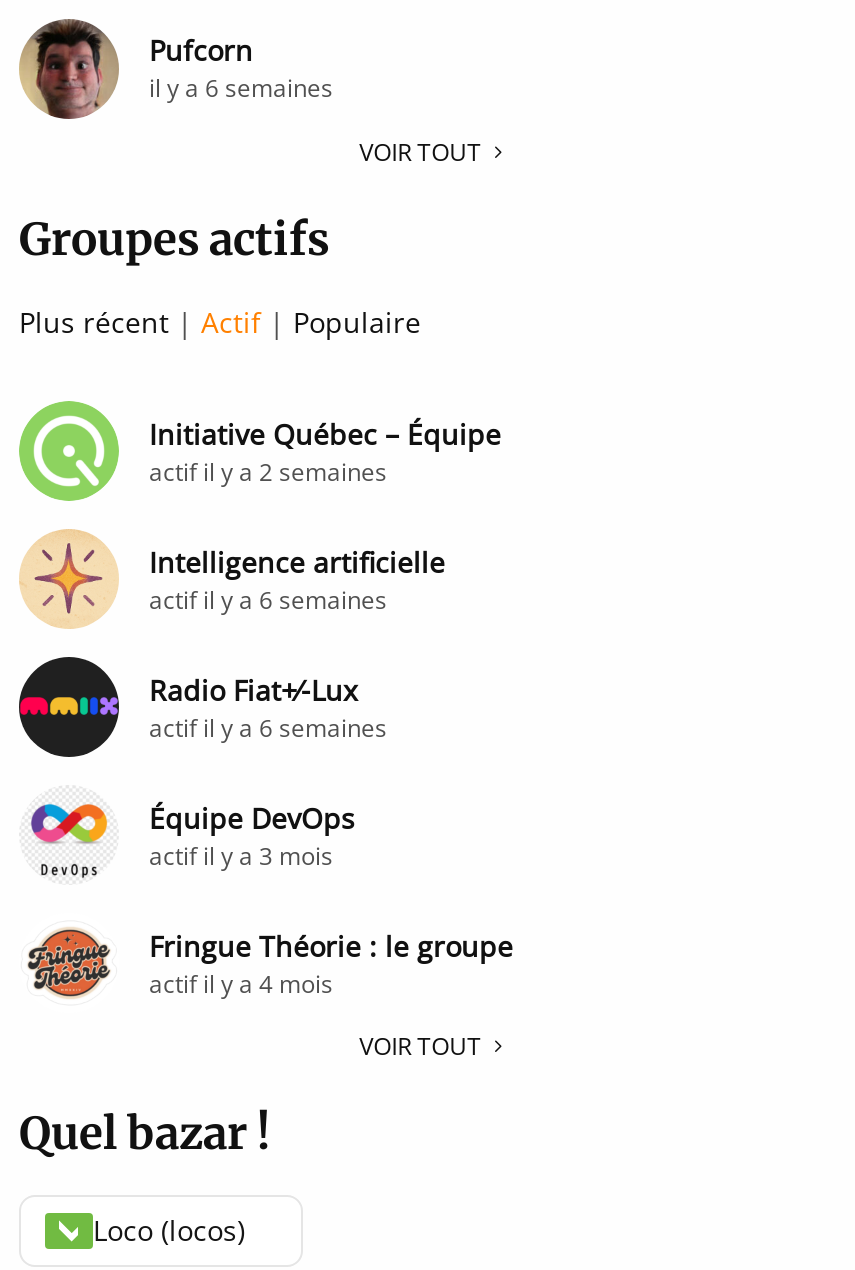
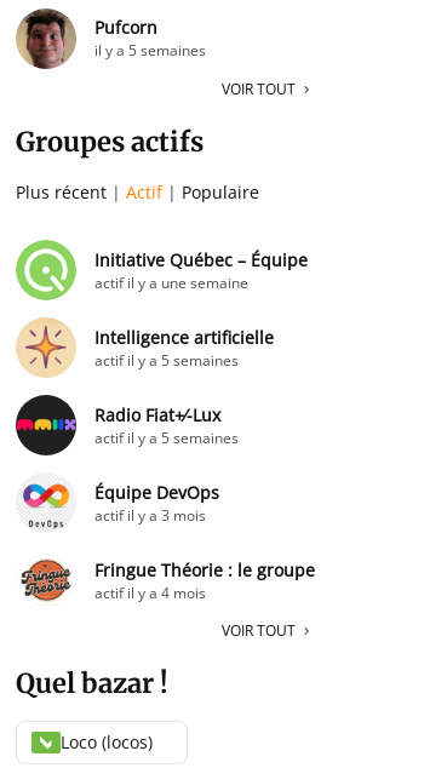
[149,71,333,105] il y a 6 semaines -> [94,40,206,61] il y a 5 semaines
[149,454,387,488] actif il y a 2 semaines -> [94,272,248,293] actif il y a une semaine
[149,582,387,616] actif il y a 6 semaines -> [94,350,239,370] actif il y a 5 semaines
[149,710,387,744] actif il y a 6 semaines -> [94,427,239,448] actif il y a 5 semaines

